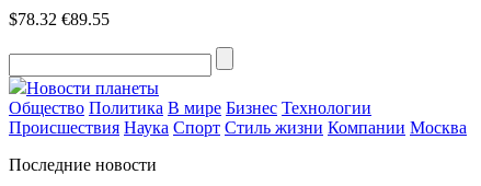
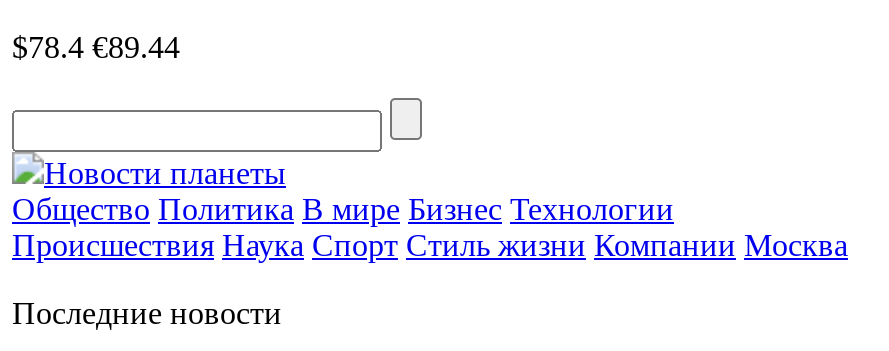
[9,10,110,28] $78.32 €89.55 -> [12,30,180,64] $78.4 €89.44

